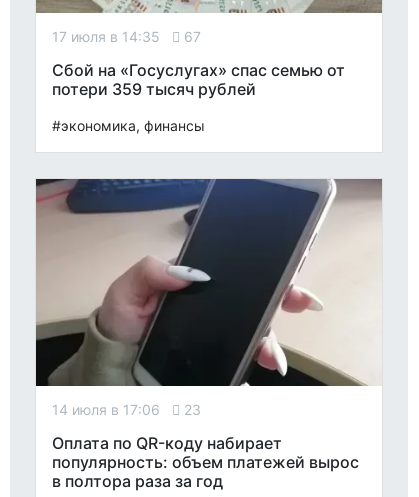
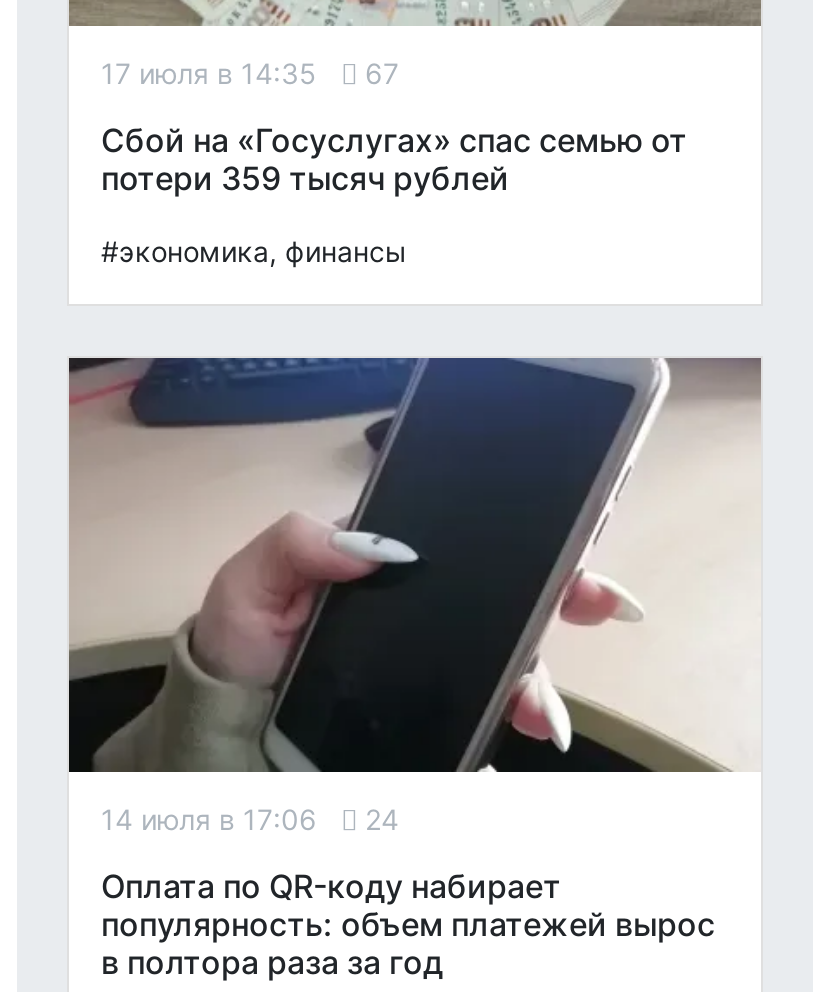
[52,401,201,418] 14 июля в 17:06 23 -> [101,802,399,836] 14 июля в 17:06 24

